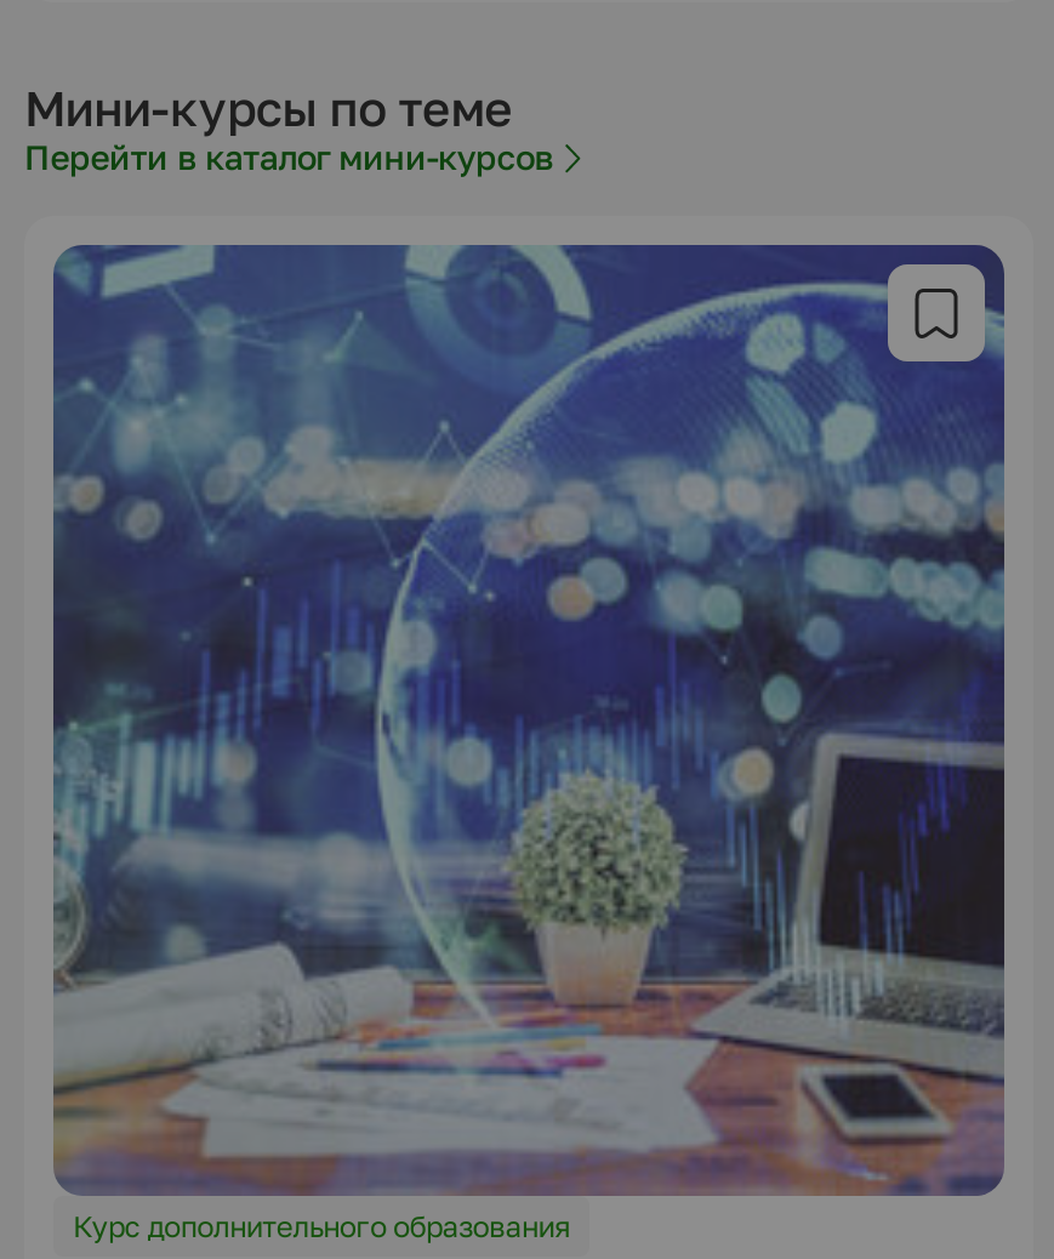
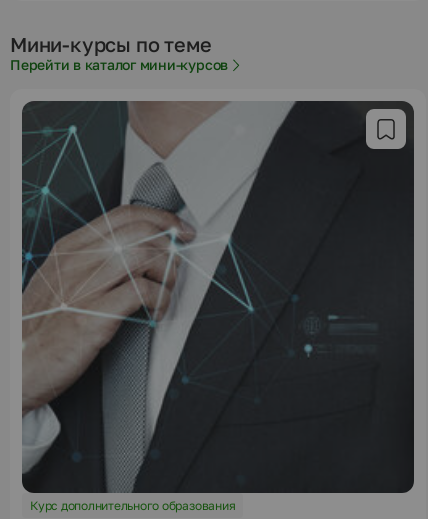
[51,243,1007,1198] [image] -> [21,100,415,494] [image]

